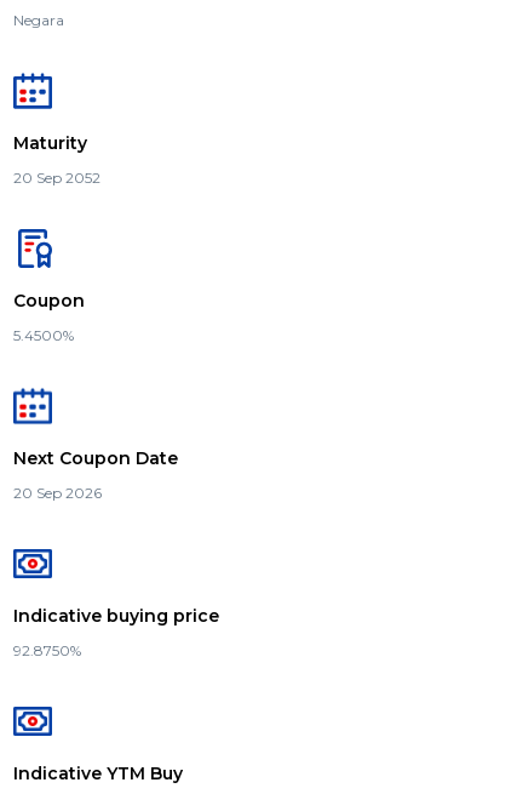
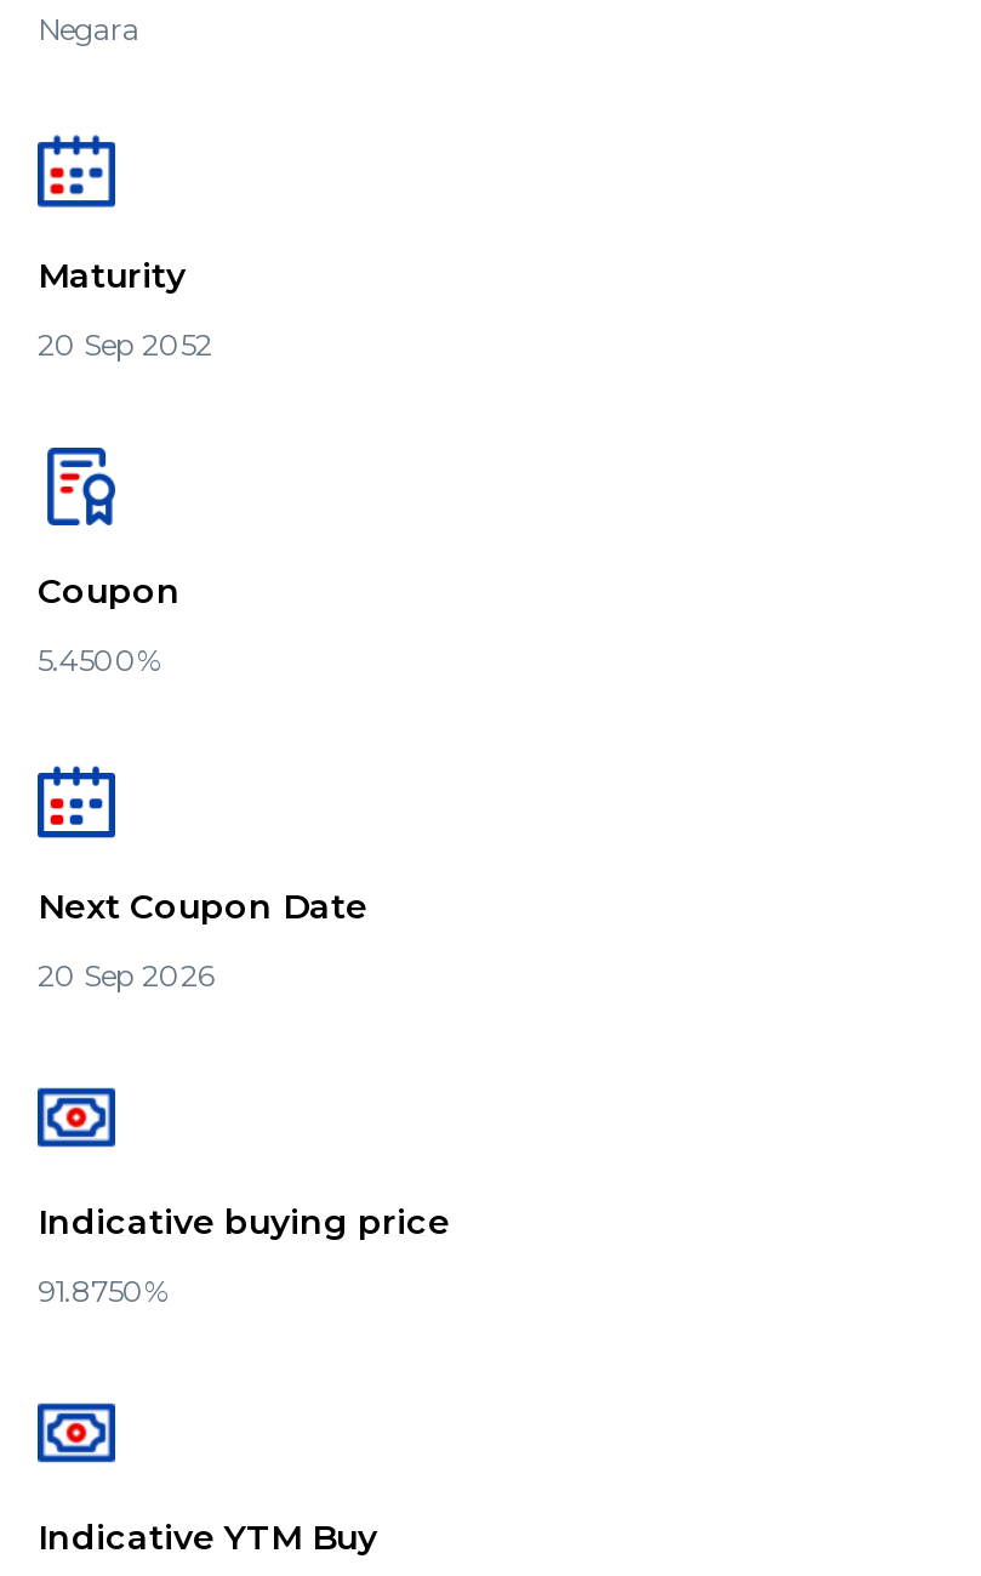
[13,641,81,659] 92.8750% -> [38,1273,166,1309] 91.8750%

